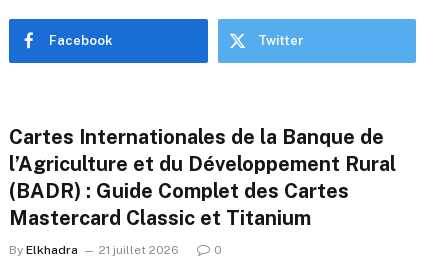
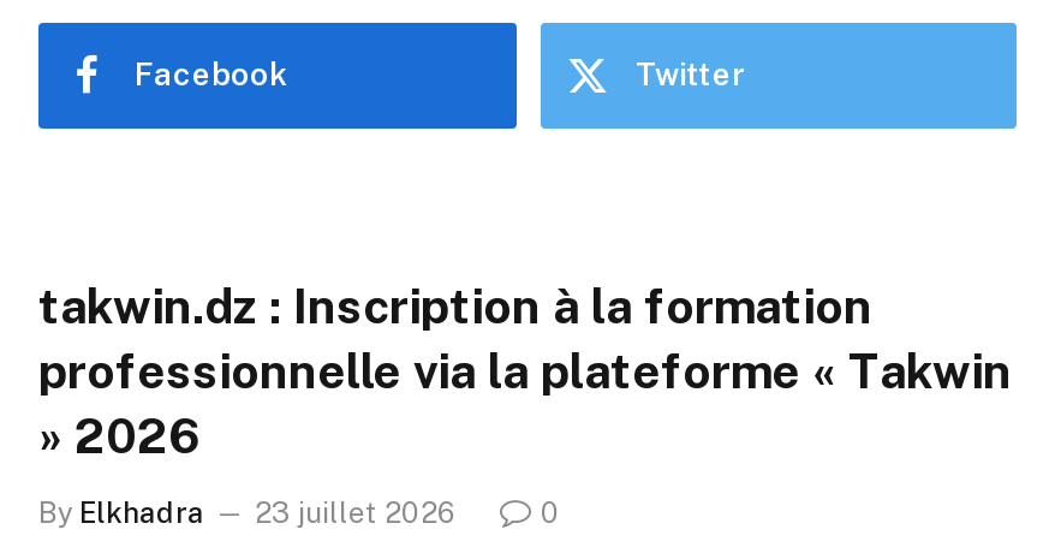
[9,125,396,230] Cartes Internationales de la Banque de | l’Agriculture et du Développement Rural | (BADR) : Guide Complet des Cartes | Mastercard Classic et Titanium -> [38,278,1012,466] takwin.dz : Inscription à la formation | professionnelle via la plateforme « Takwin | » 2026
[9,243,179,257] By Elkhadra 21 juillet 2026 -> [38,497,457,531] By Elkhadra 23 juillet 2026

